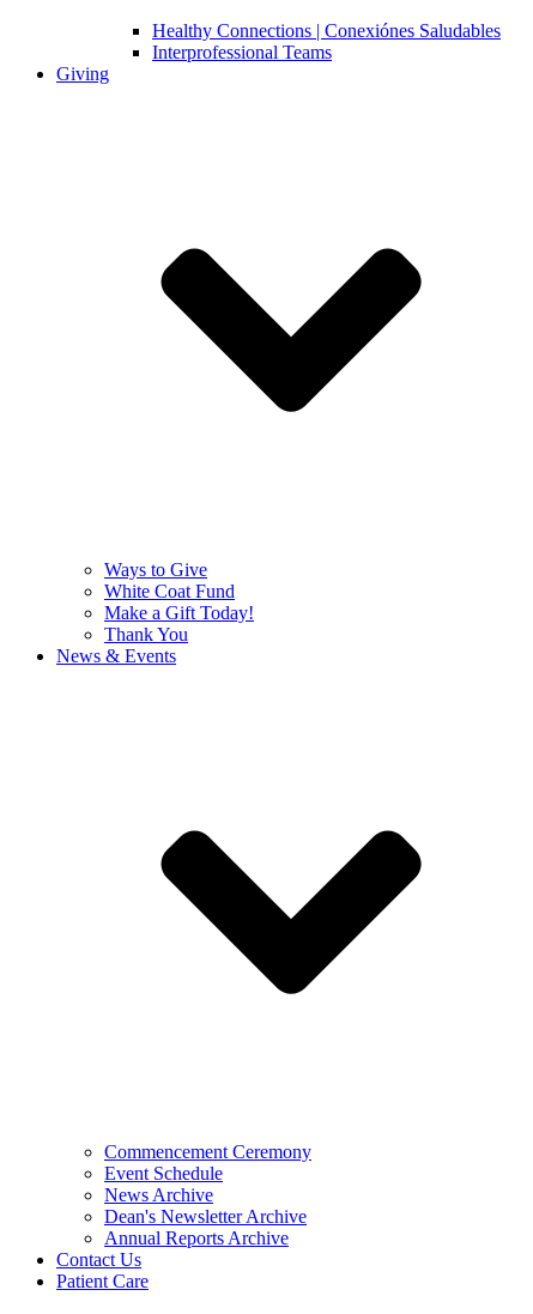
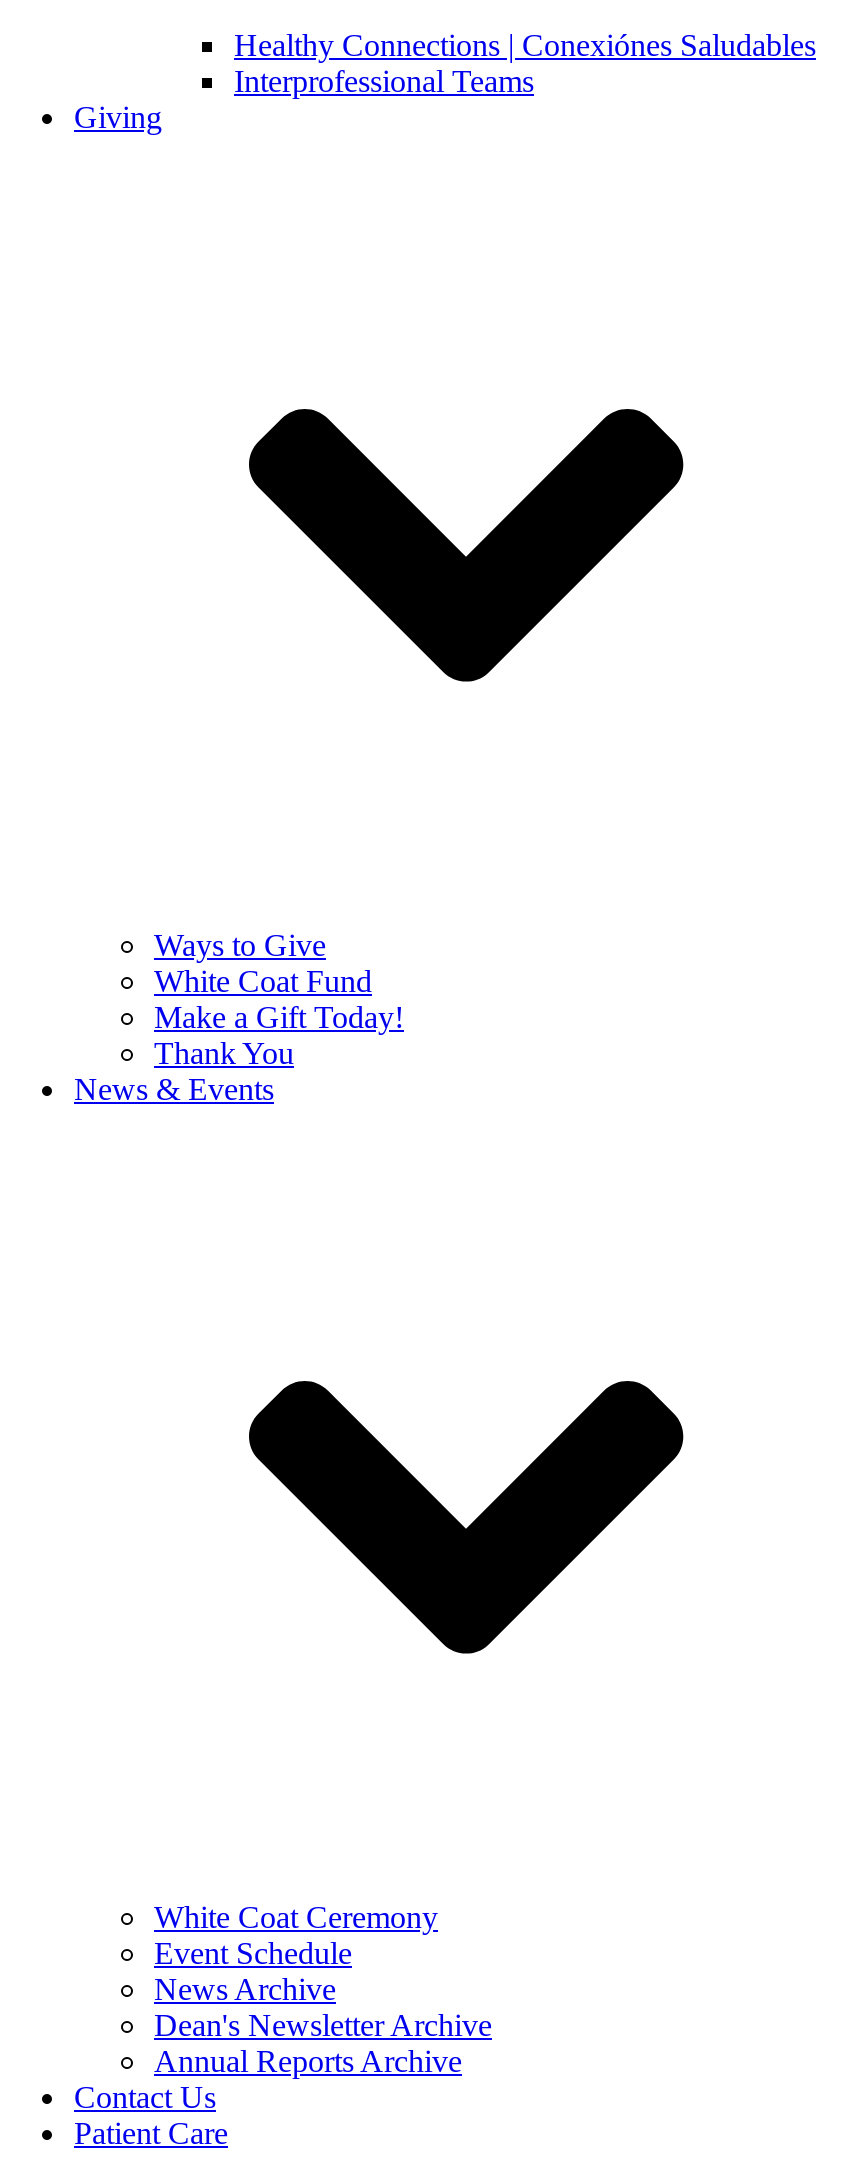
[104,1142,311,1162] Commencement Ceremony -> [154,1900,438,1934] White Coat Ceremony

